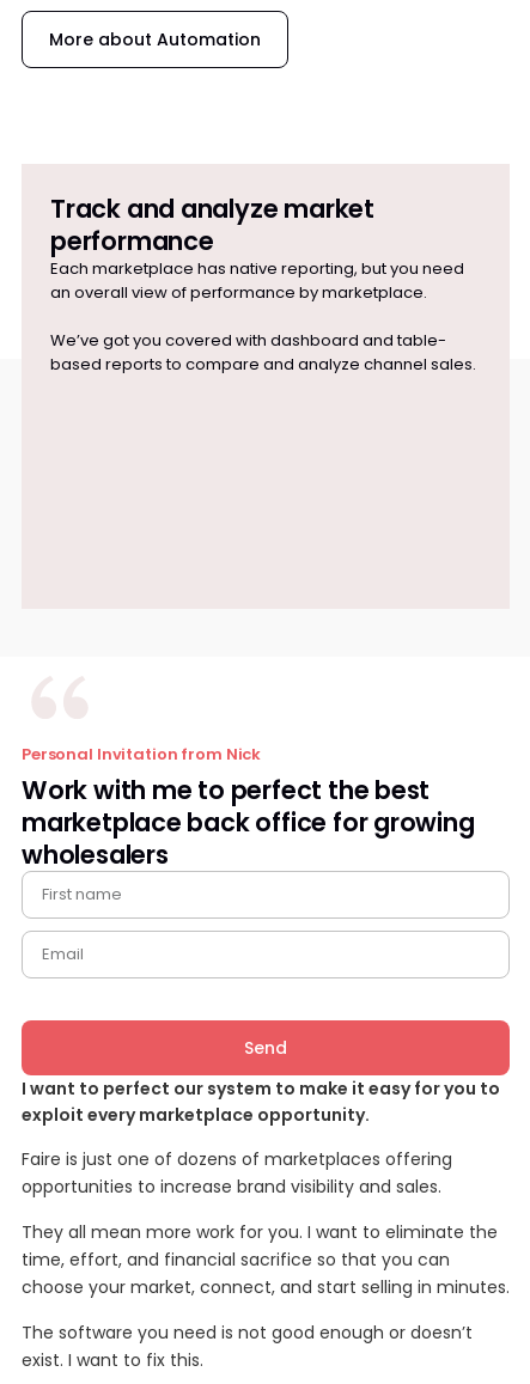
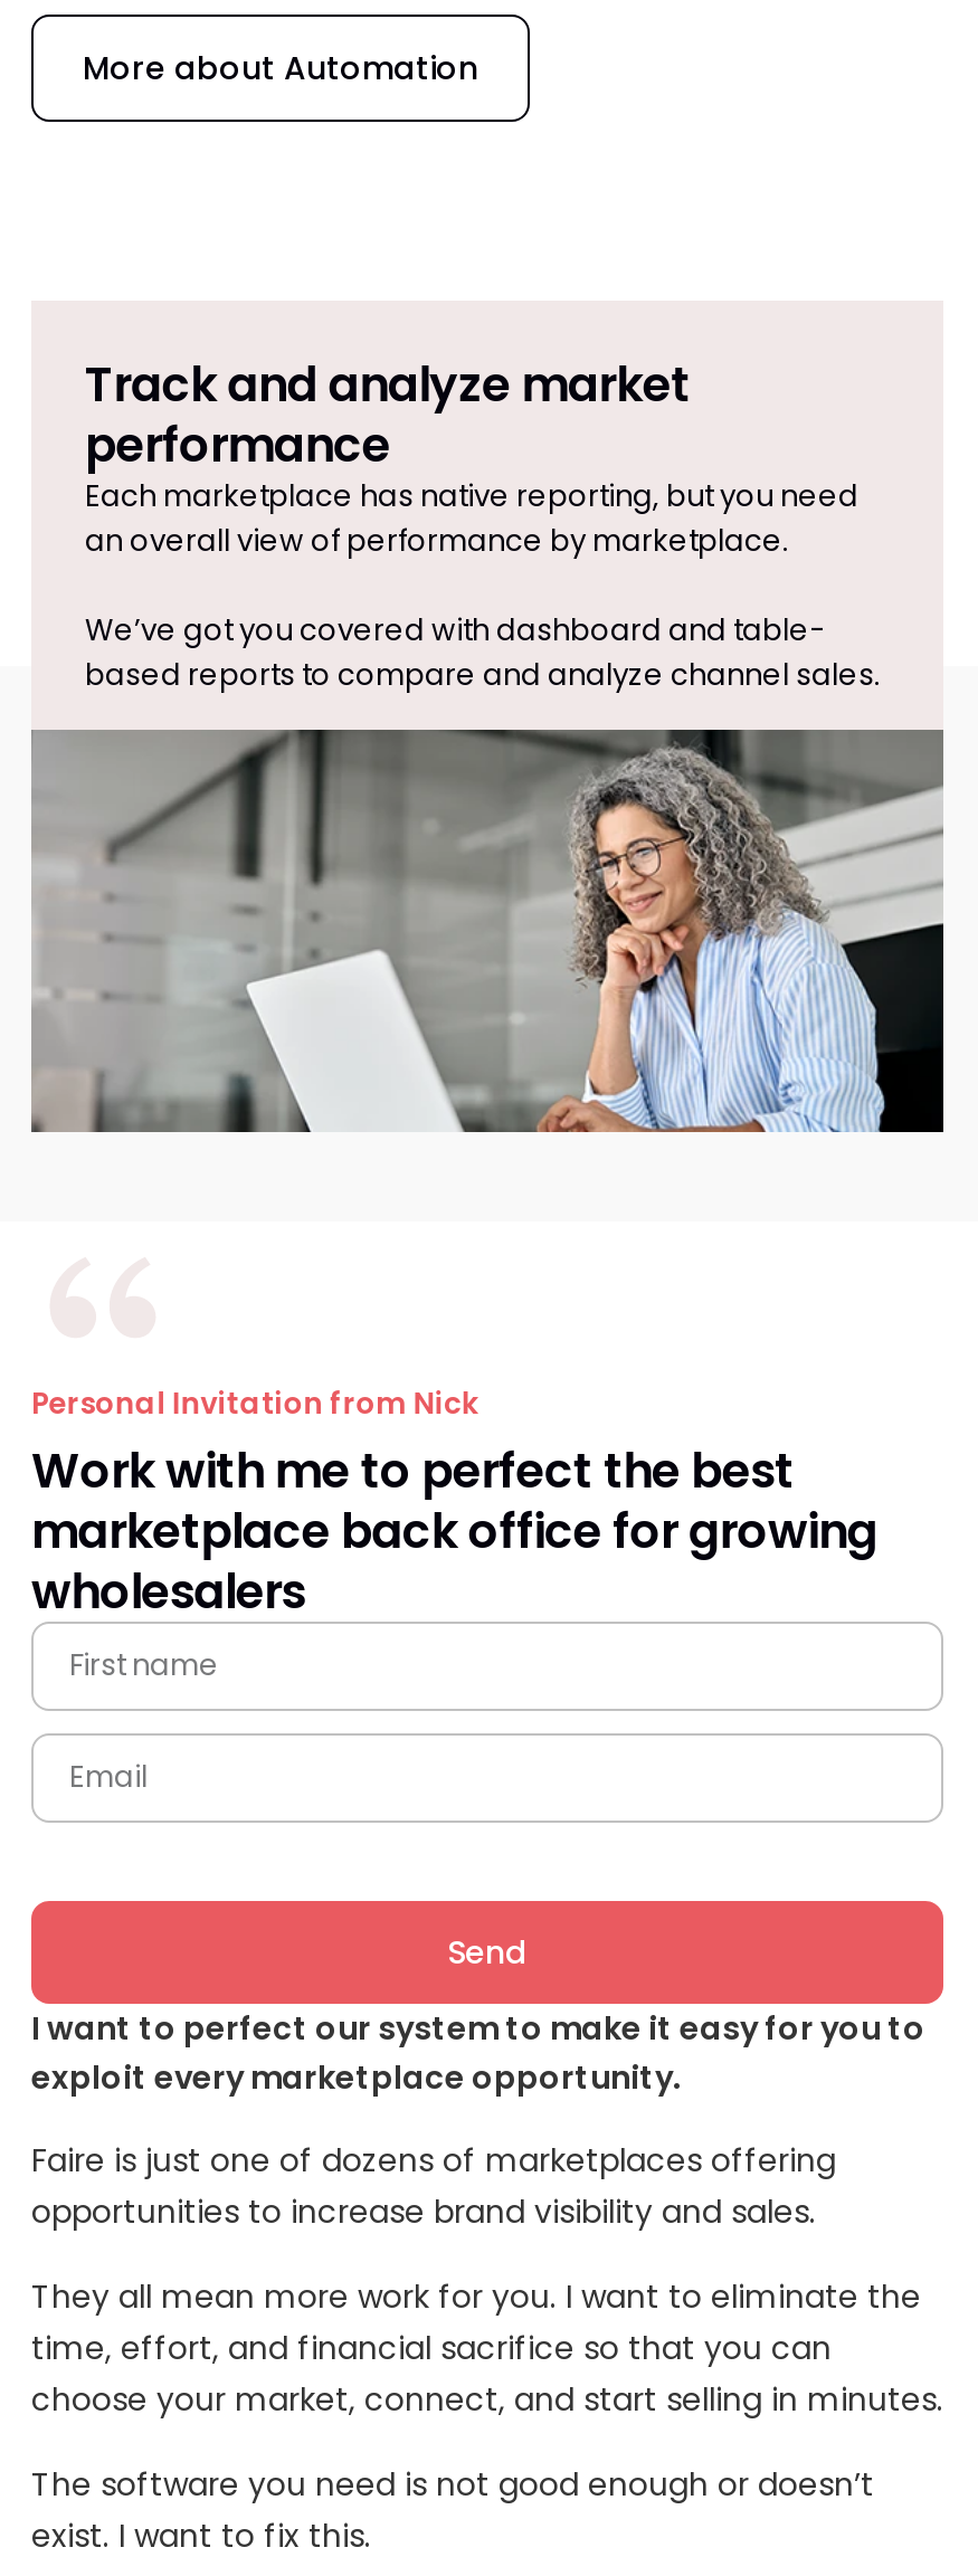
none -> [29,726,946,1135] [image]

